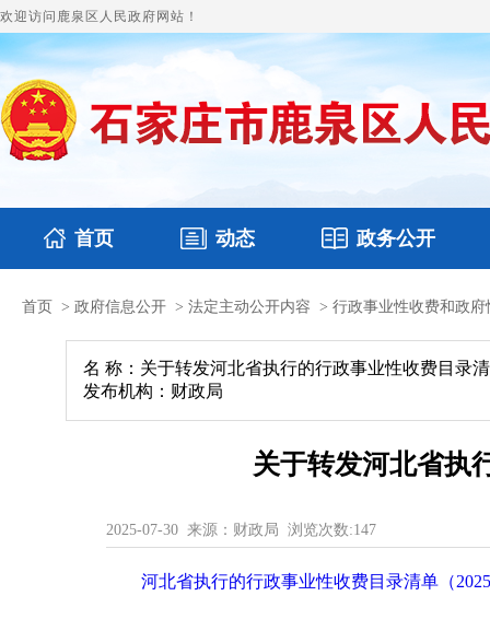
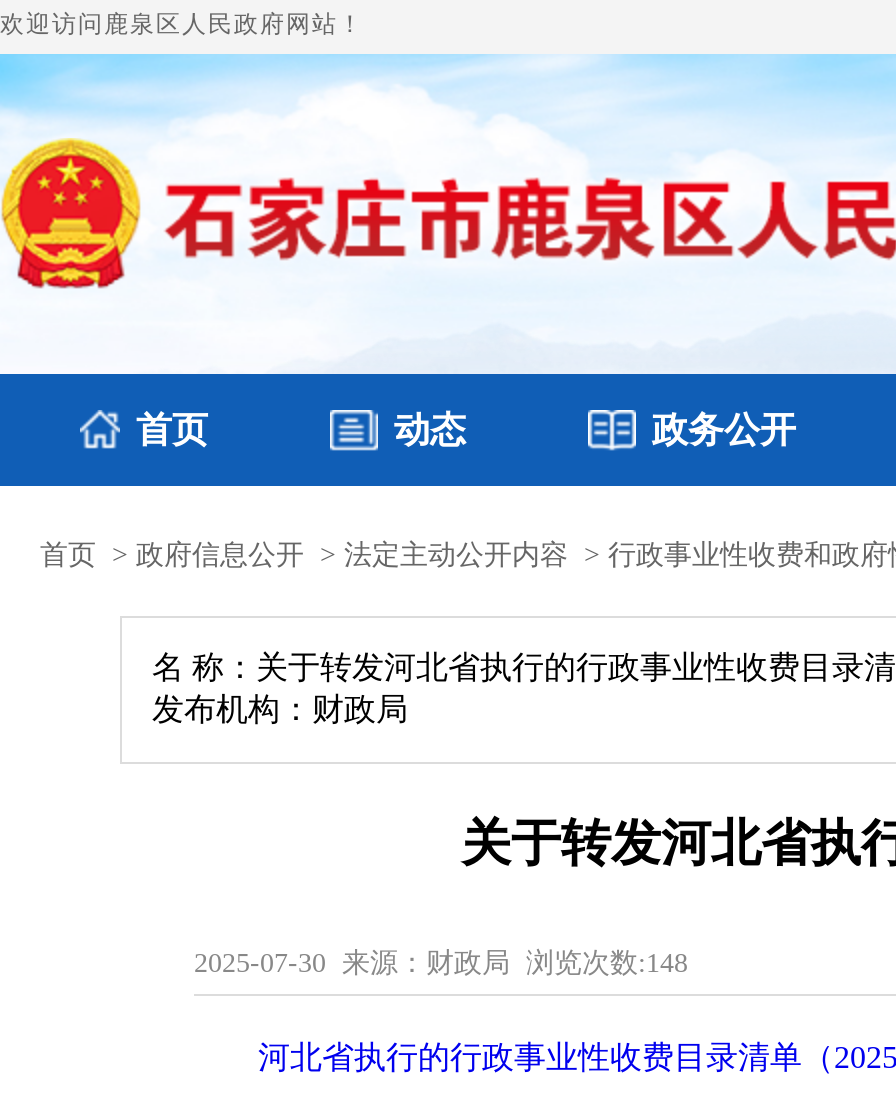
[106,522,376,538] 2025-07-30 来源：财政局 浏览次数:147 -> [194,948,688,978] 2025-07-30 来源：财政局 浏览次数:148

